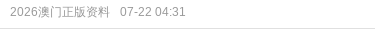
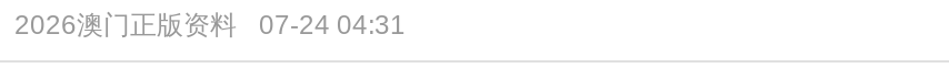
[10,5,186,19] 2026澳门正版资料 07-22 04:31 -> [14,10,406,41] 2026澳门正版资料 07-24 04:31

